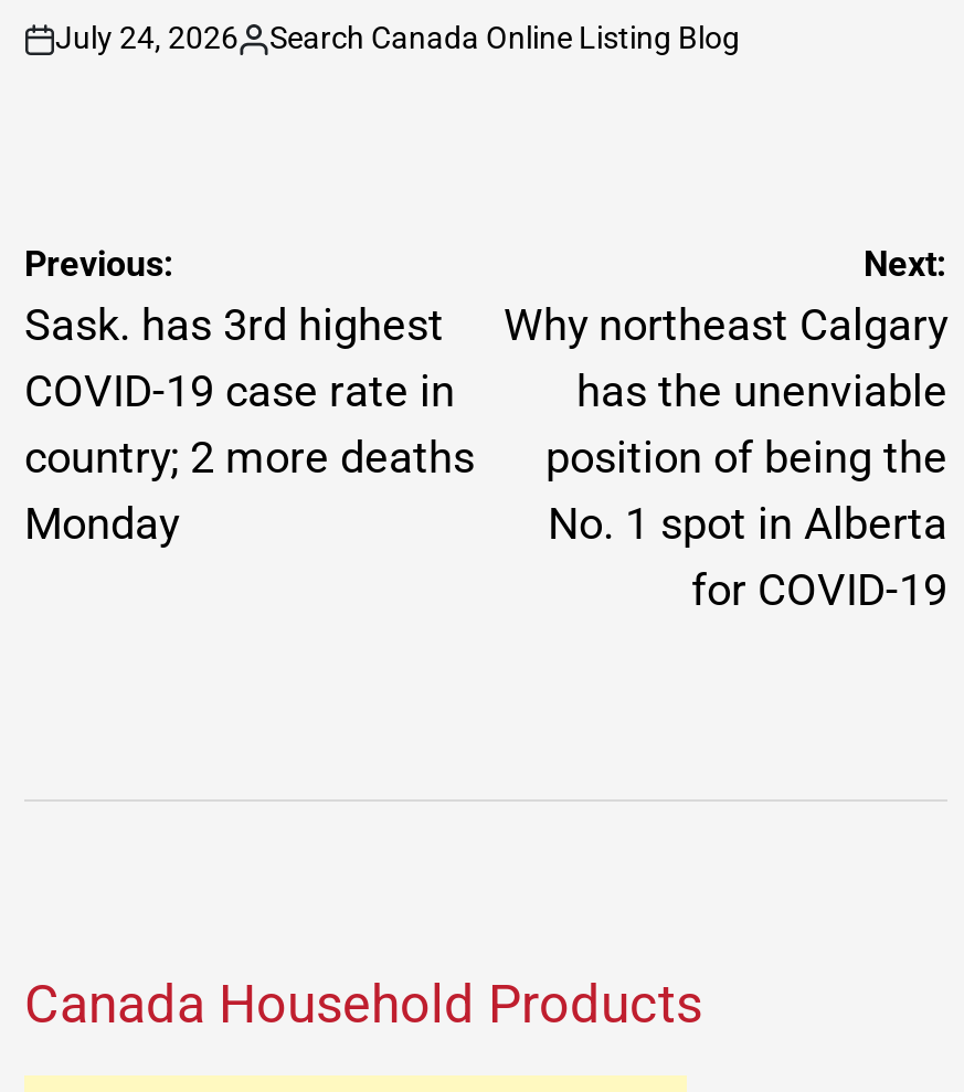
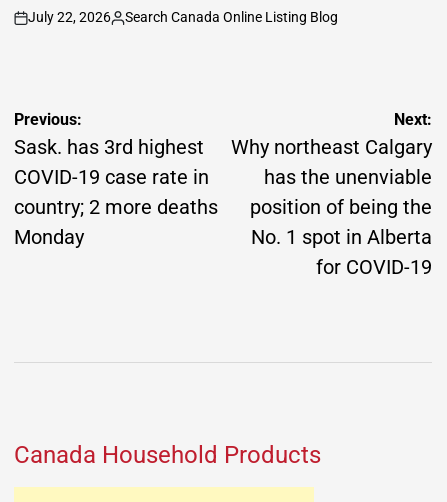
[55,20,740,55] July 24, 2026 Search Canada Online Listing Blog -> [28,9,338,25] July 22, 2026 Search Canada Online Listing Blog

